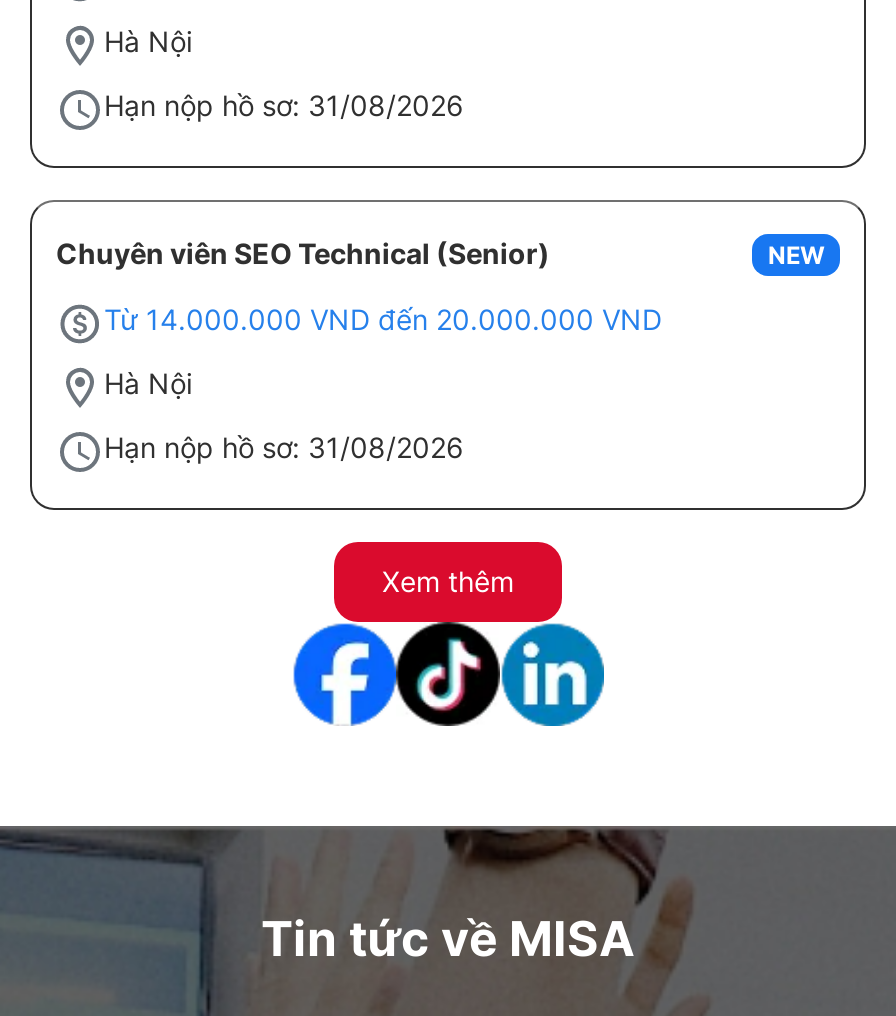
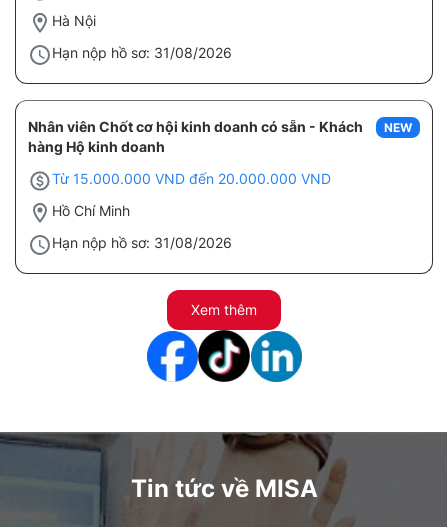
[56,236,550,270] Chuyên viên SEO Technical (Senior) -> [28,118,363,155] Nhân viên Chốt cơ hội kinh doanh có sẵn - Khách | hàng Hộ kinh doanh
[104,302,662,336] Từ 14.000.000 VND đến 20.000.000 VND -> [52,170,331,187] Từ 15.000.000 VND đến 20.000.000 VND
[104,366,192,400] Hà Nội -> [52,202,130,219] Hồ Chí Minh

